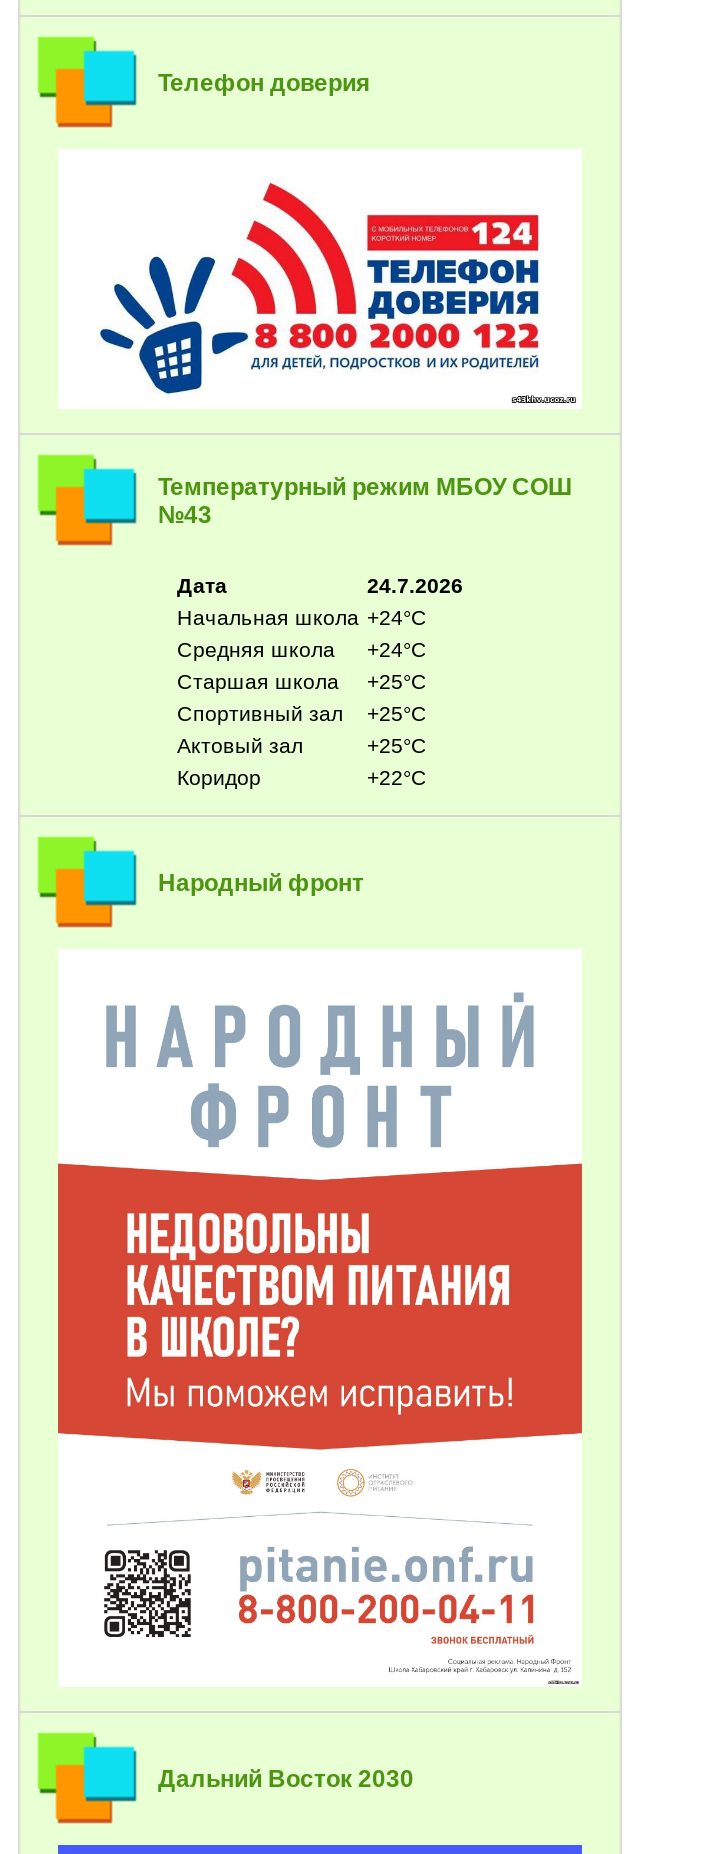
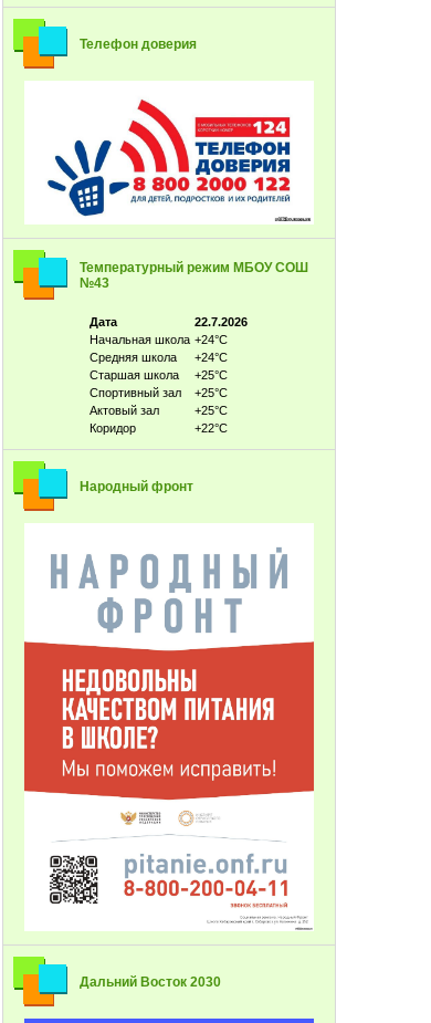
[367,573,463,597] 24.7.2026 -> [195,315,248,328] 22.7.2026

